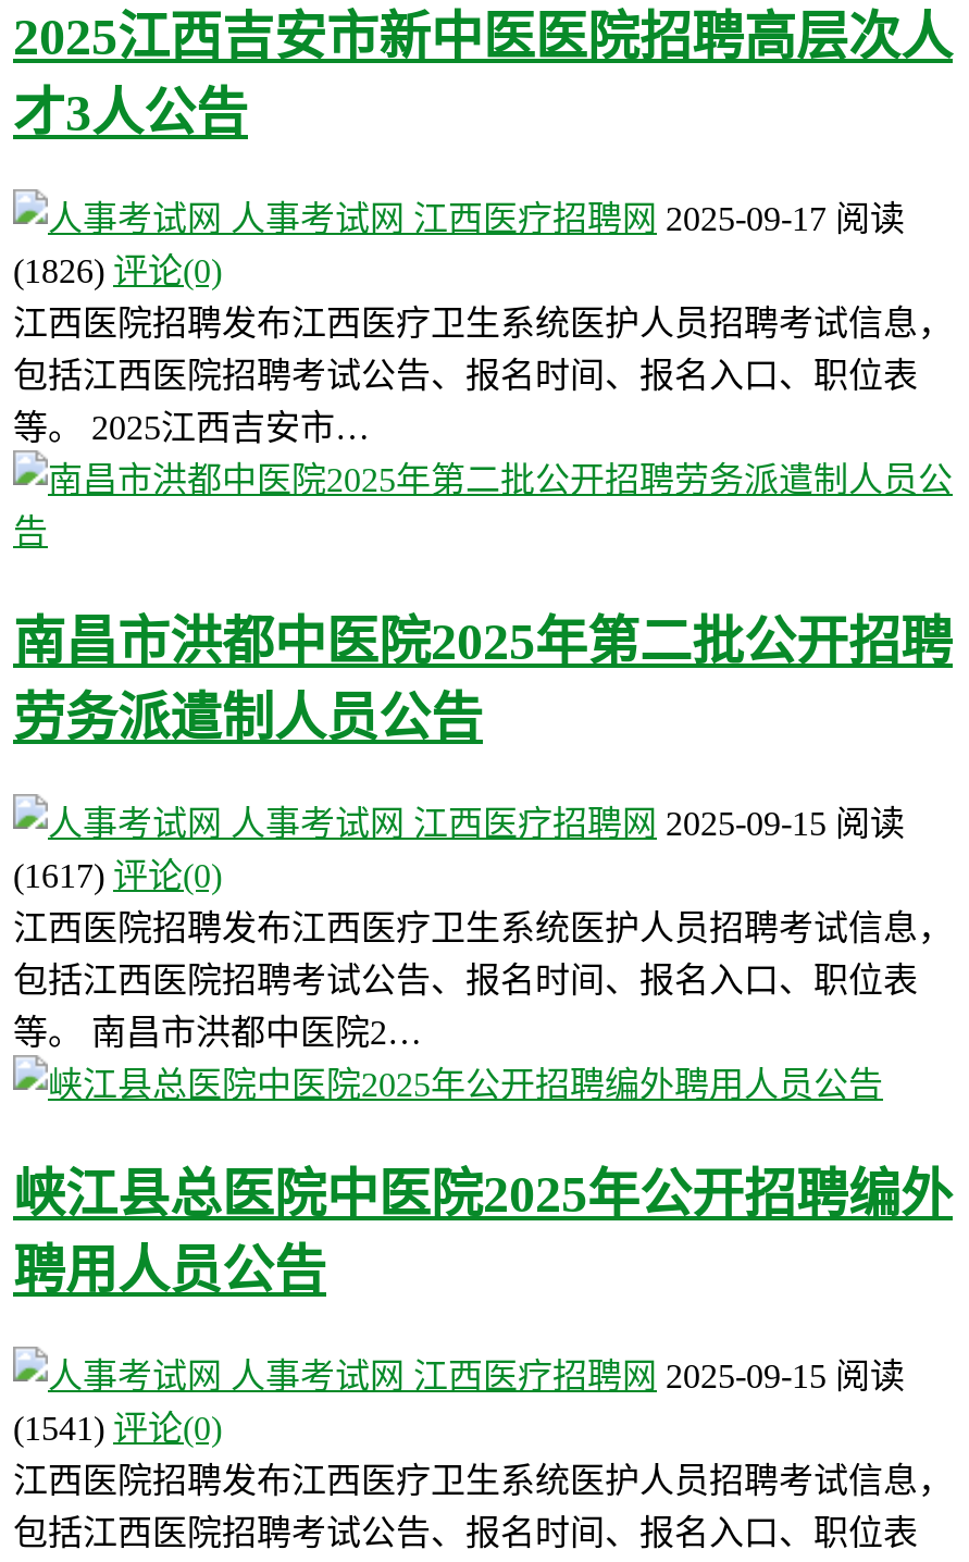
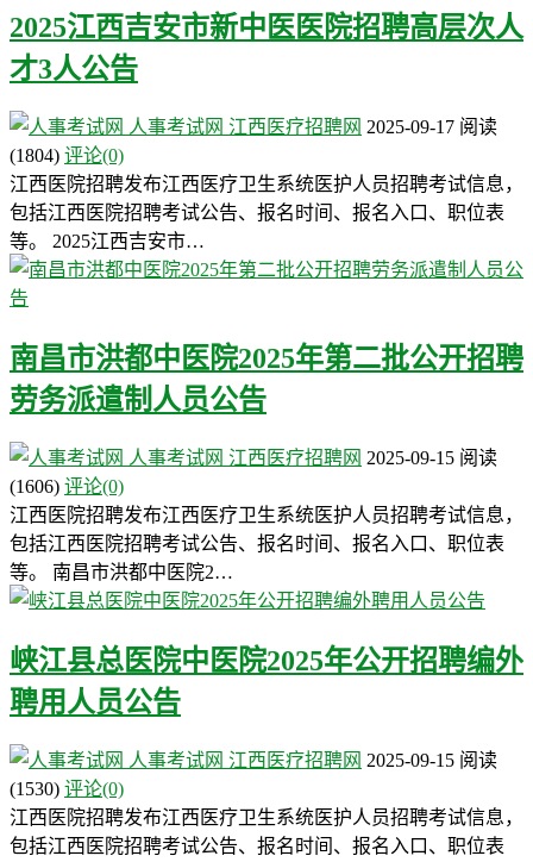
[13,253,222,290] (1826) 评论(0) -> [10,146,124,166] (1804) 评论(0)
[13,858,222,895] (1617) 评论(0) -> [10,476,124,497] (1606) 评论(0)
[13,1410,222,1447] (1541) 评论(0) -> [10,779,124,799] (1530) 评论(0)

